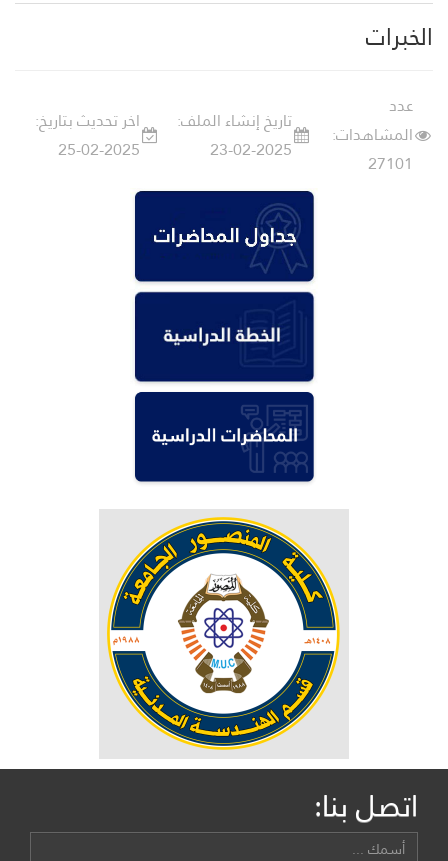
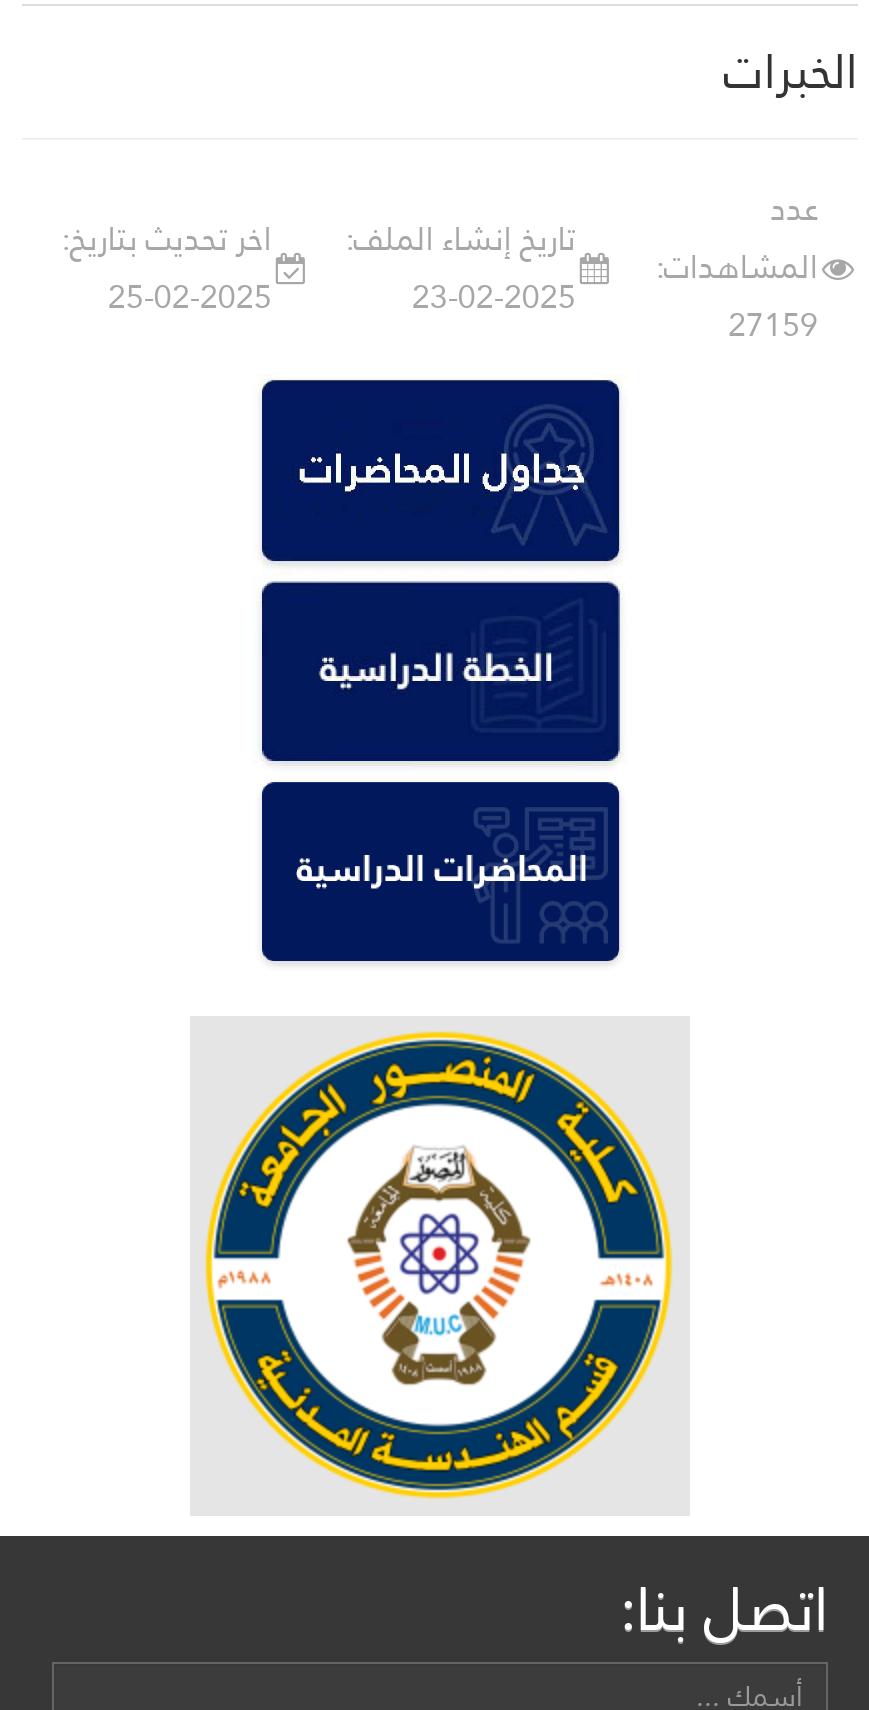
[368,149,413,178] 27101 -> [728,297,818,355] 27159

